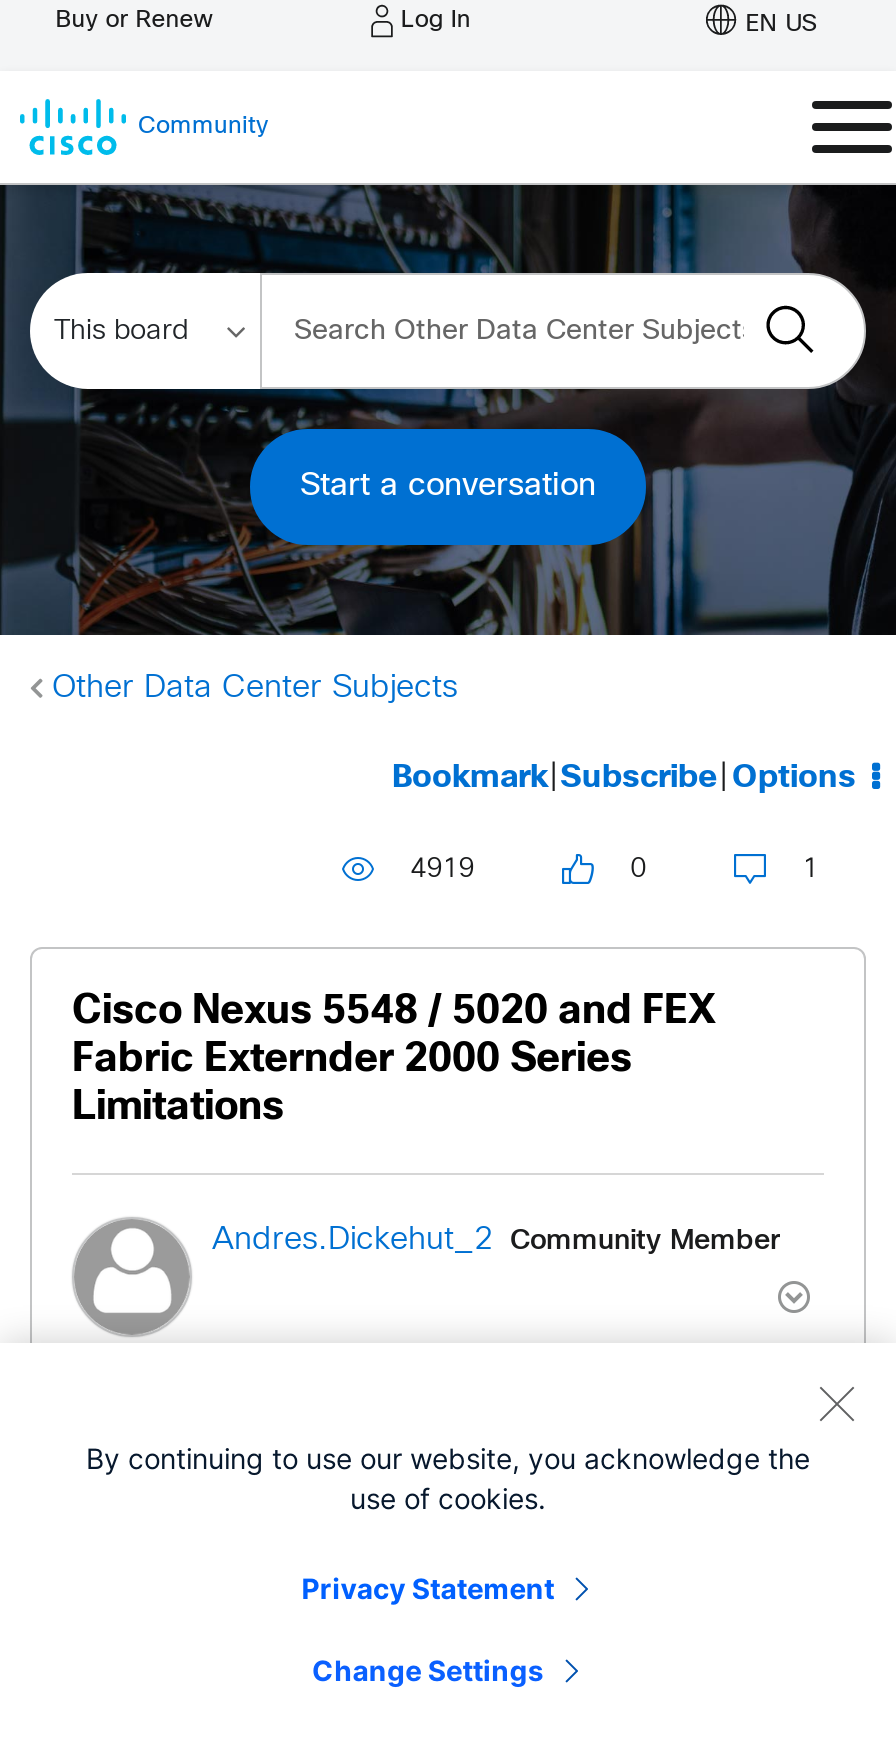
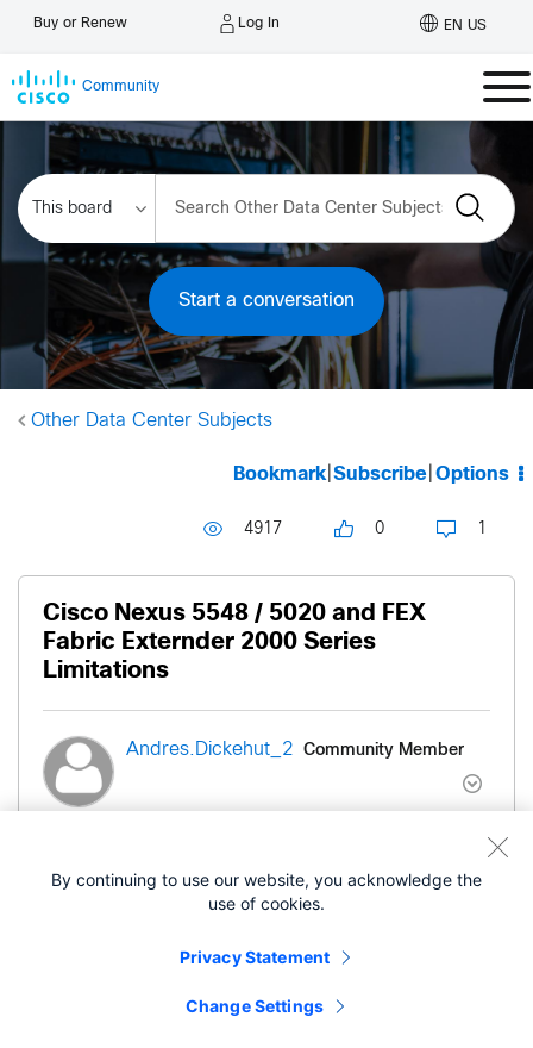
[410,857,474,883] 4919 -> [244,522,282,537] 4917

